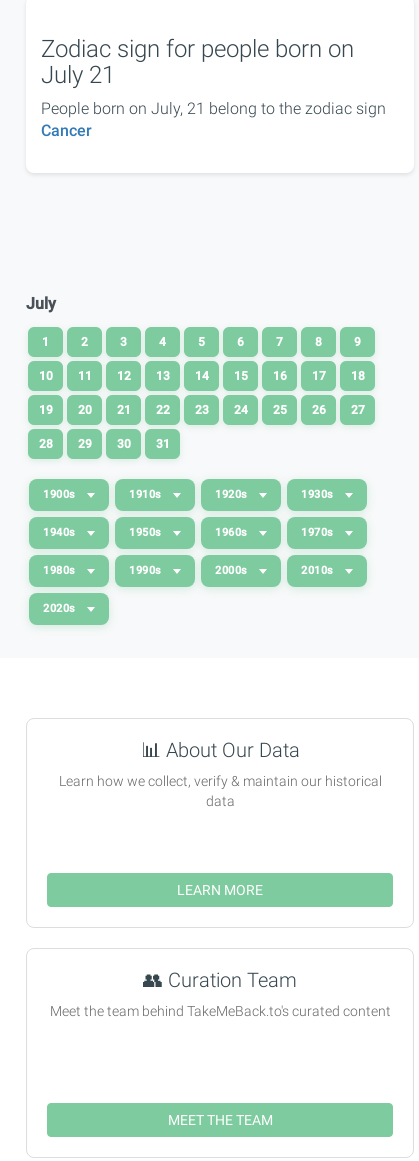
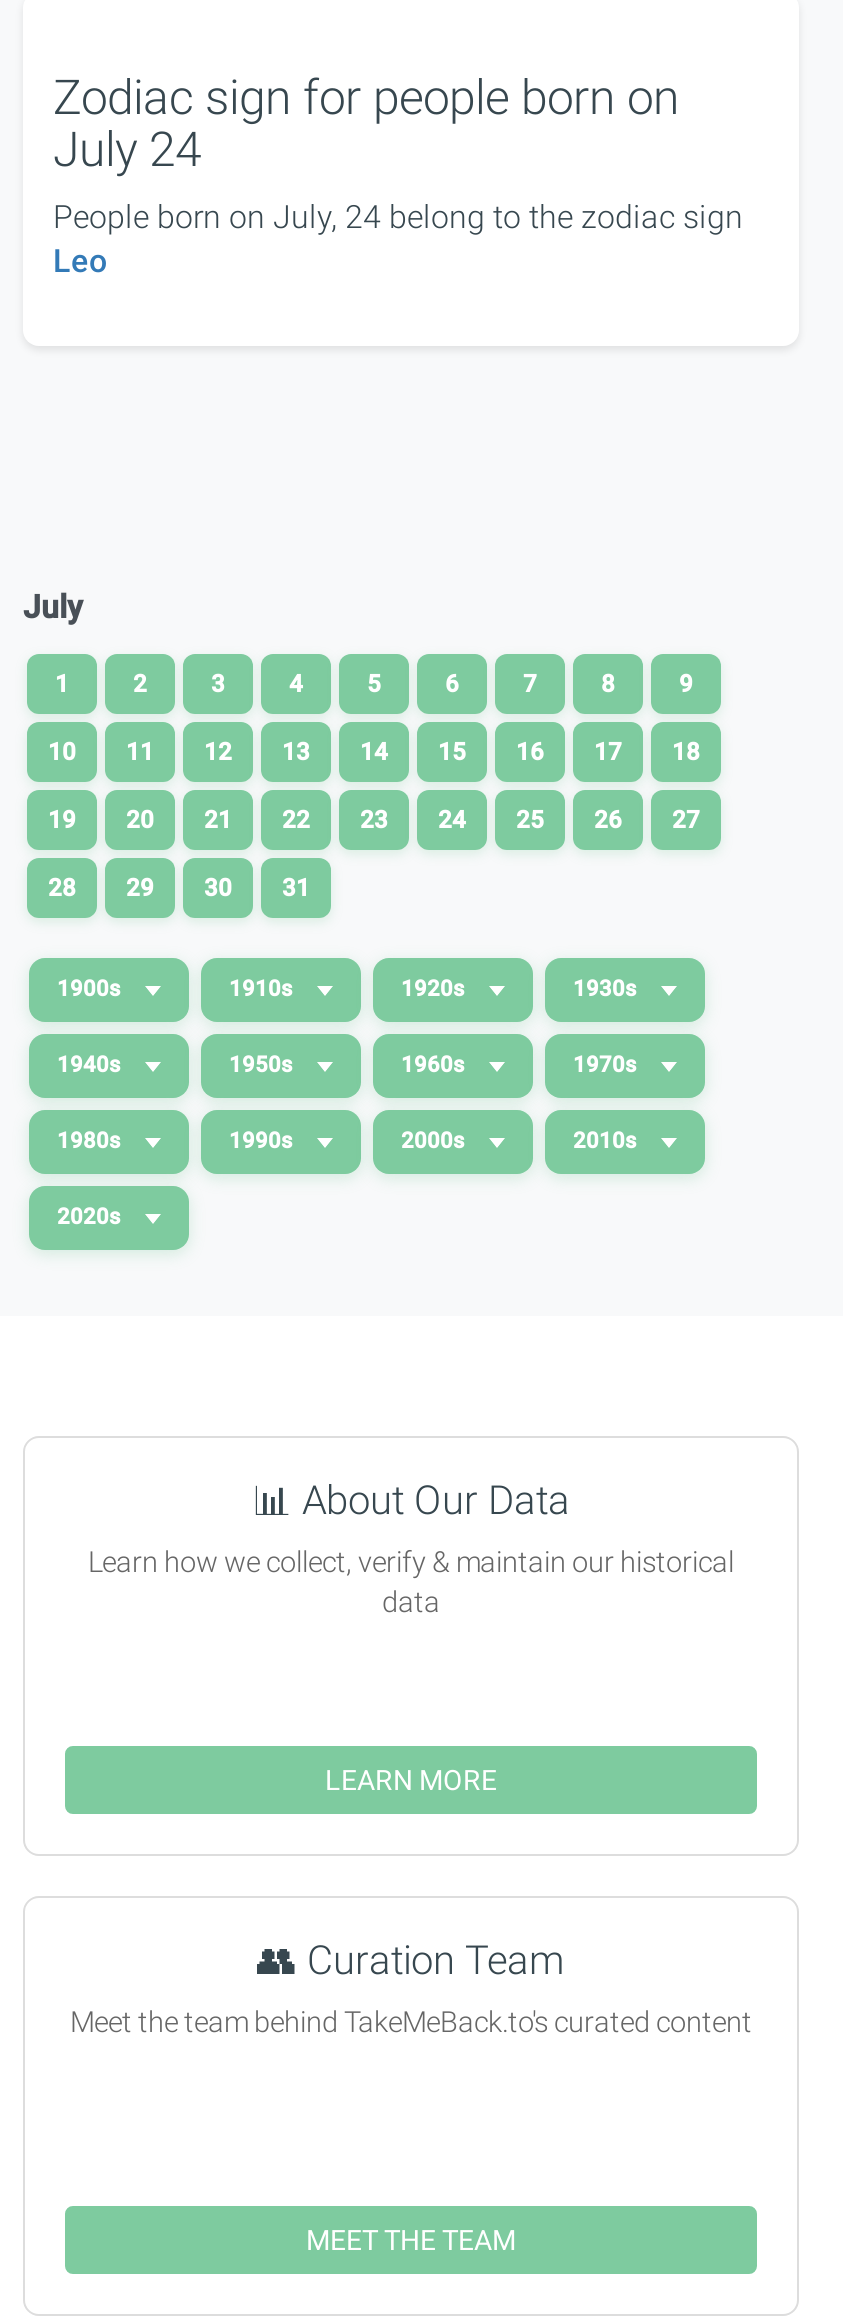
[41,61,386,140] July 21 | People born on July, 21 belong to the zodiac sign | Cancer -> [53,122,743,280] July 24 | People born on July, 24 belong to the zodiac sign | Leo

